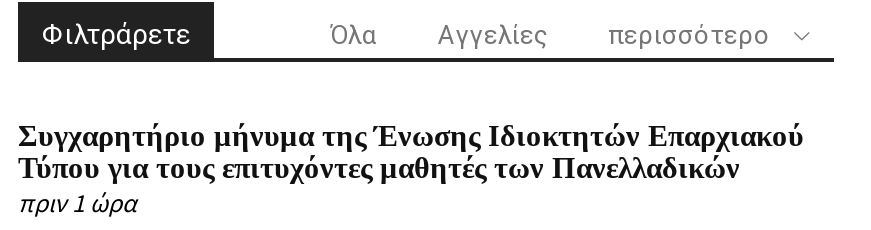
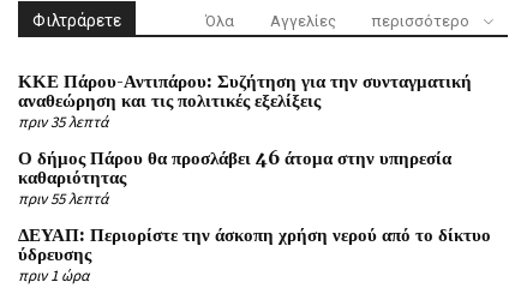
[18,118,804,188] Συγχαρητήριο μήνυμα της Ένωσης Ιδιοκτητών Επαρχιακού | Τύπου για τους επιτυχόντες μαθητές των Πανελλαδικών -> [18,71,491,266] ΚΚΕ Πάρου-Αντιπάρου: Συζήτηση για την συνταγματική | αναθεώρηση και τις πολιτικές εξελίξεις | πριν 35 λεπτά | Ο δήμος Πάρου θα προσλάβει 46 άτομα στην υπηρεσία | καθαριότητας | πριν 55 λεπτά | ΔΕΥΑΠ: Περιορίστε την άσκοπη χρήση νερού από το δίκτυο | ύδρευσης

